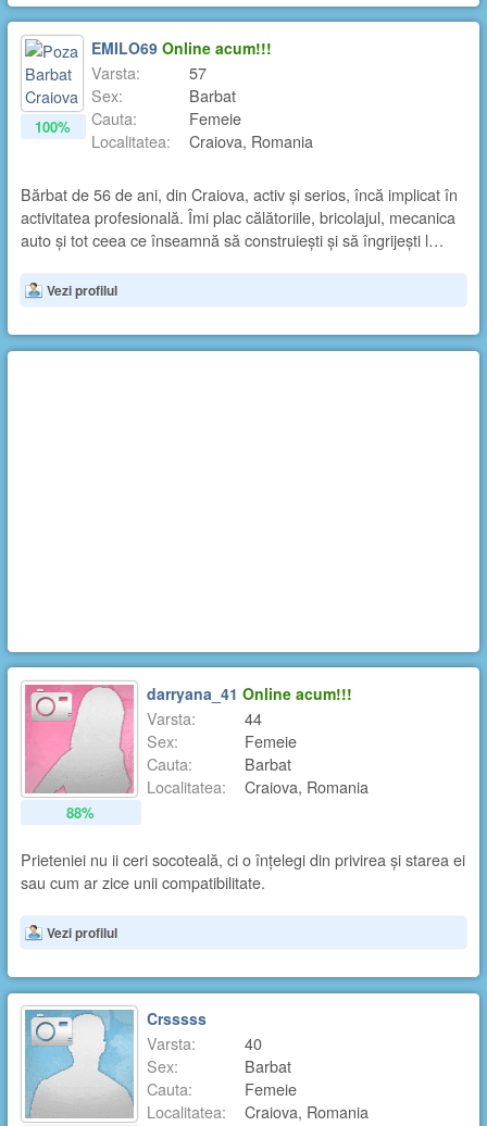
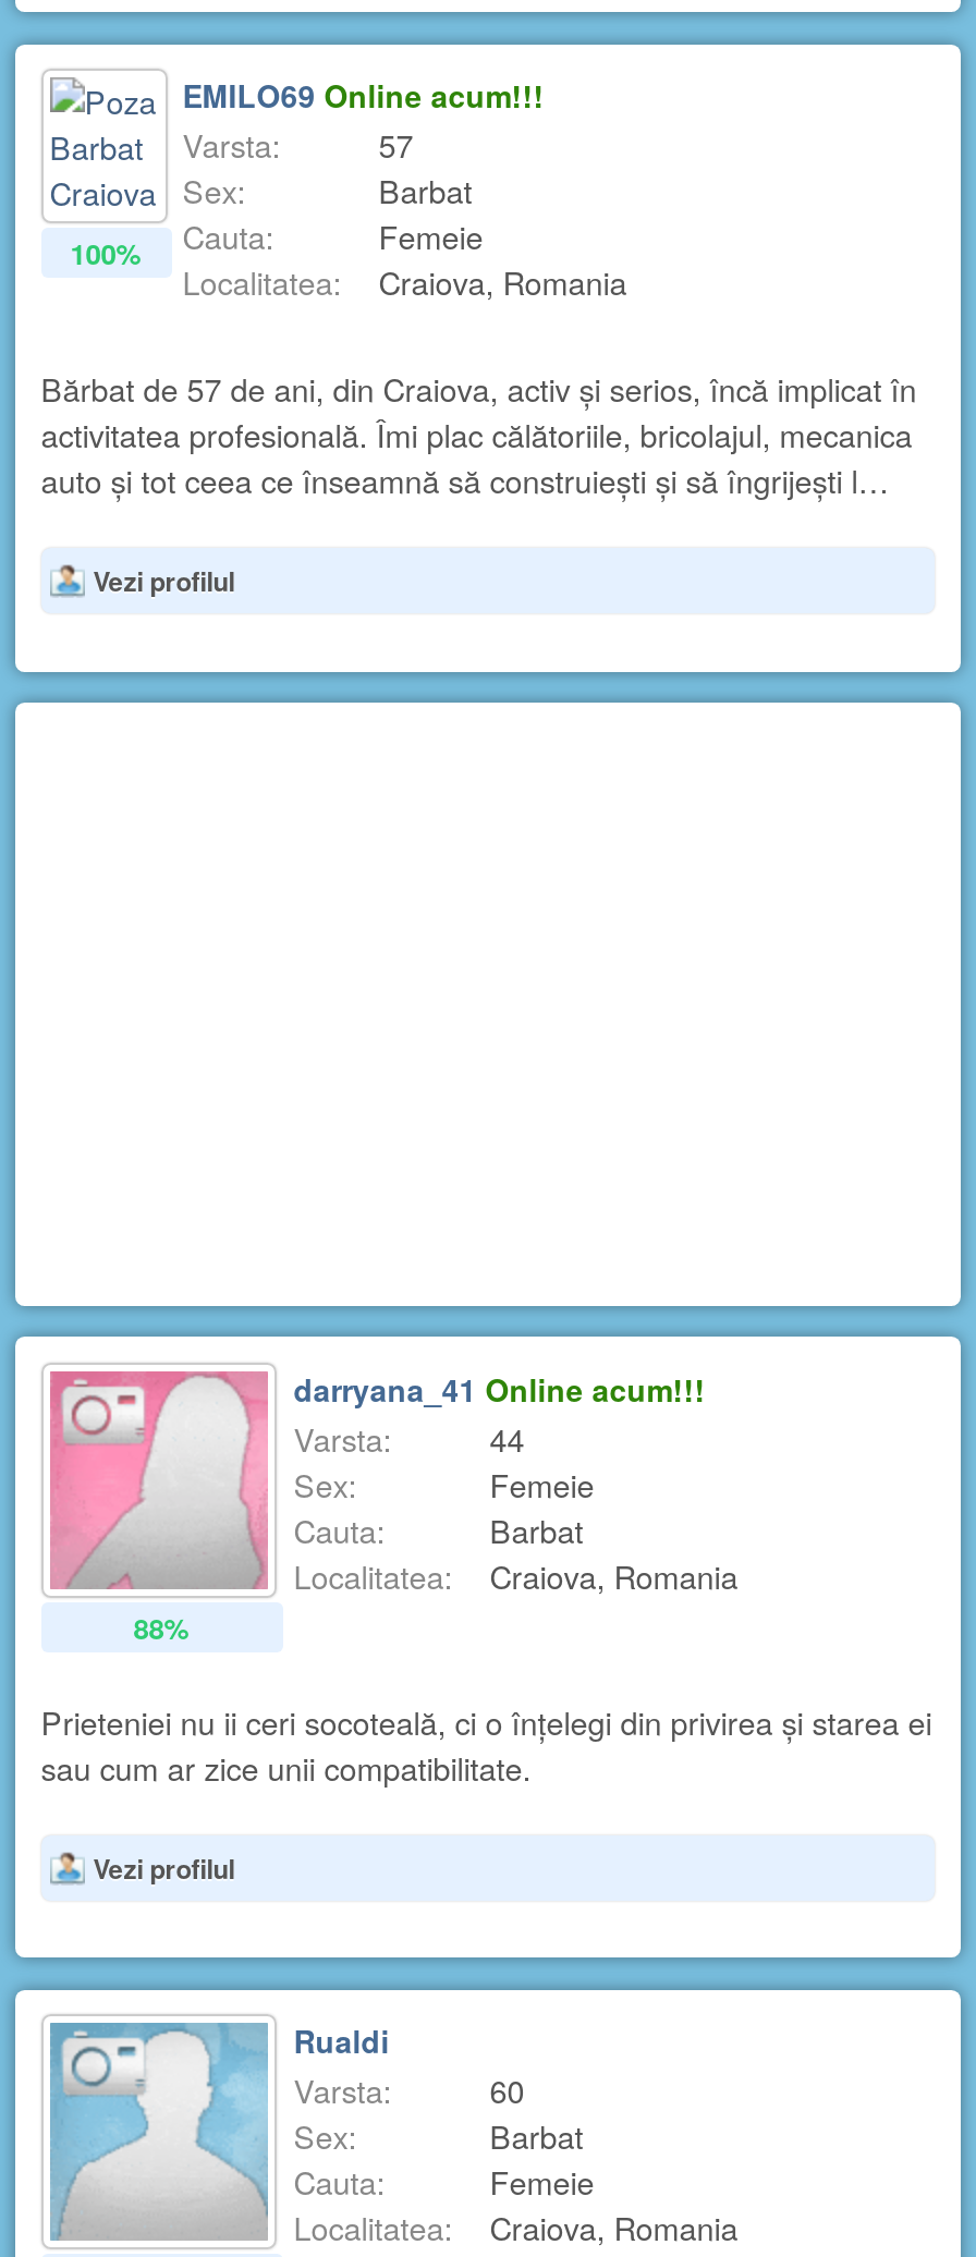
[20,182,457,205] Bărbat de 56 de ani, din Craiova, activ și serios, încă implicat în -> [41,366,917,412] Bărbat de 57 de ani, din Craiova, activ și serios, încă implicat în
[146,1008,206,1029] Crsssss -> [293,2020,389,2063] Rualdi
[244,1032,266,1054] 40 -> [490,2068,533,2113] 60

